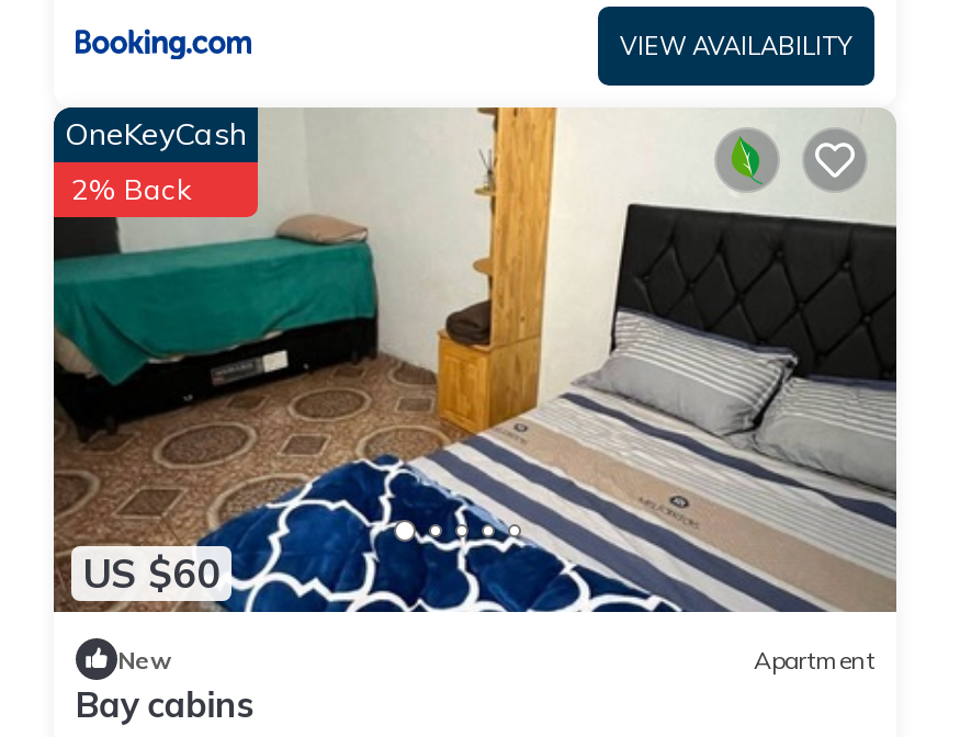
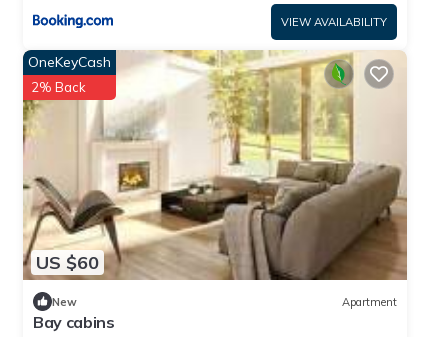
[52,107,899,614] [image] -> [22,50,408,281] [image]

